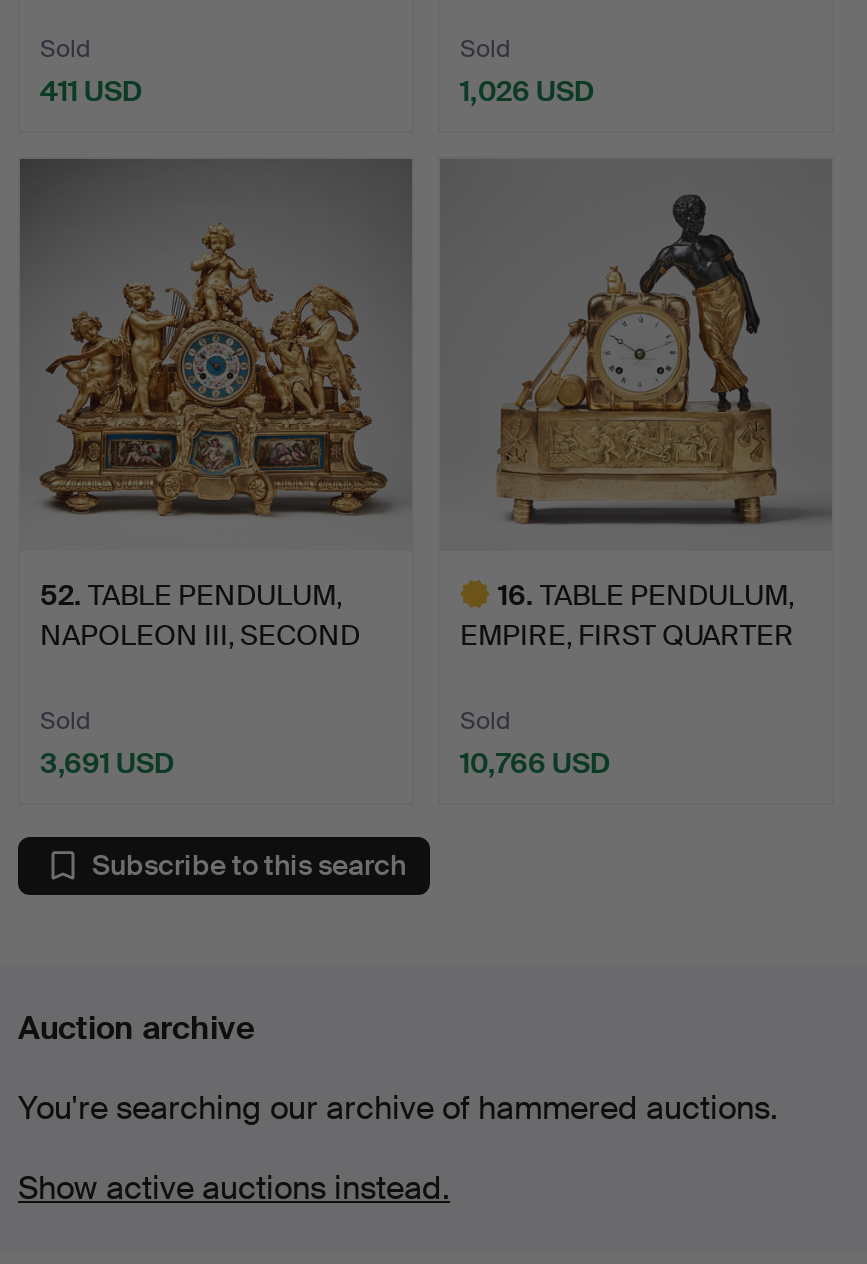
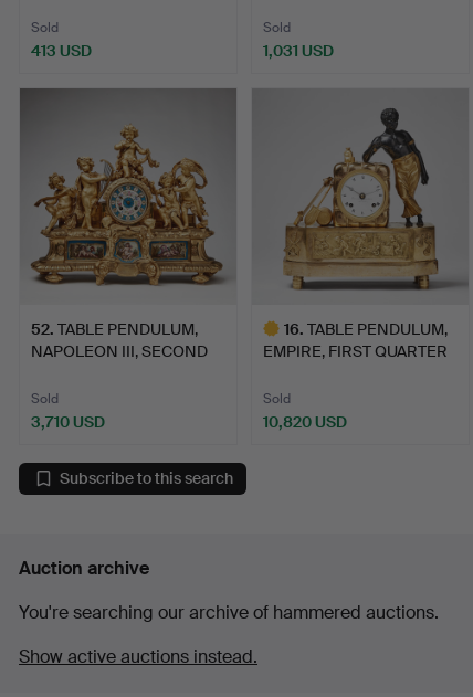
[40,73,142,109] 411 USD -> [31,41,92,61] 413 USD
[460,73,594,109] 1,026 USD -> [263,41,334,61] 1,031 USD
[40,745,174,781] 3,691 USD -> [31,412,105,432] 3,710 USD
[460,745,610,781] 10,766 USD -> [263,412,347,432] 10,820 USD

